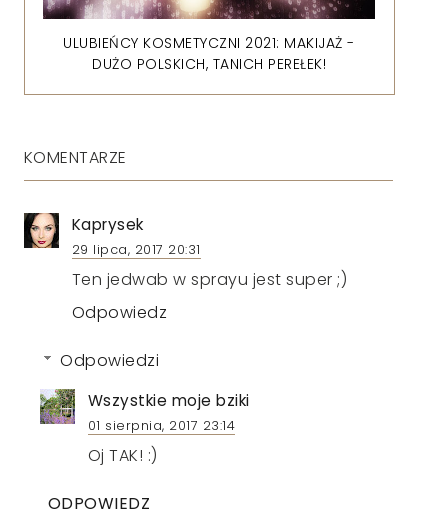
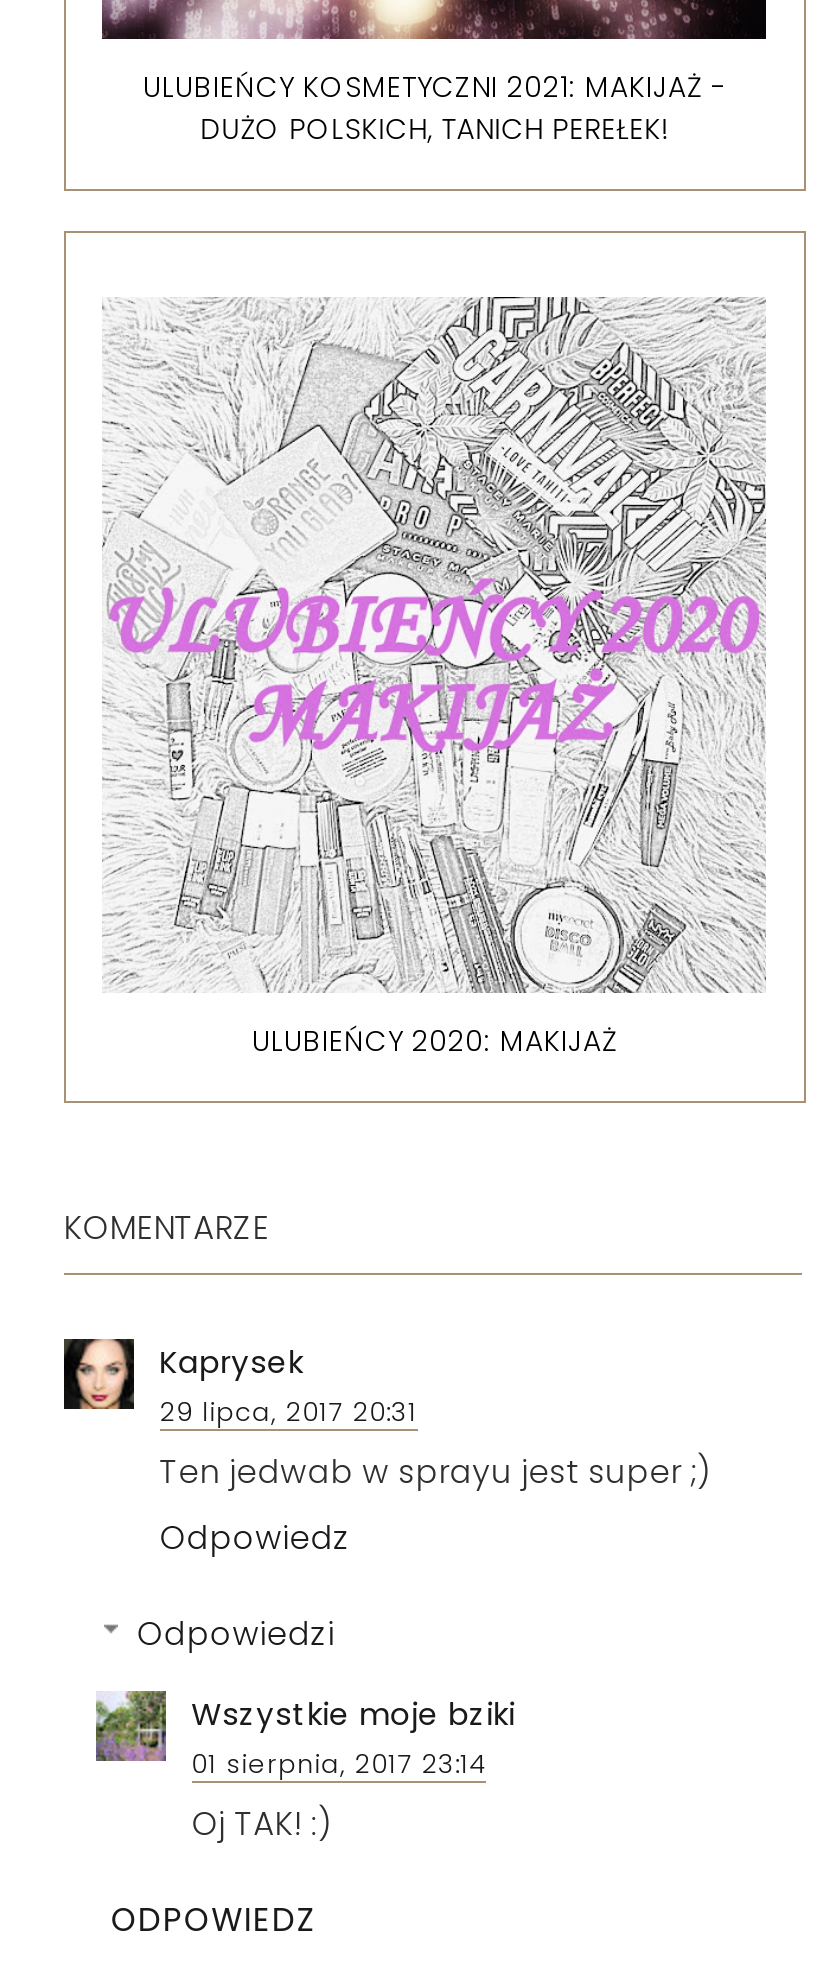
none -> [102,294,766,1062] [image] | ULUBIEŃCY 2020: MAKIJAŻ

